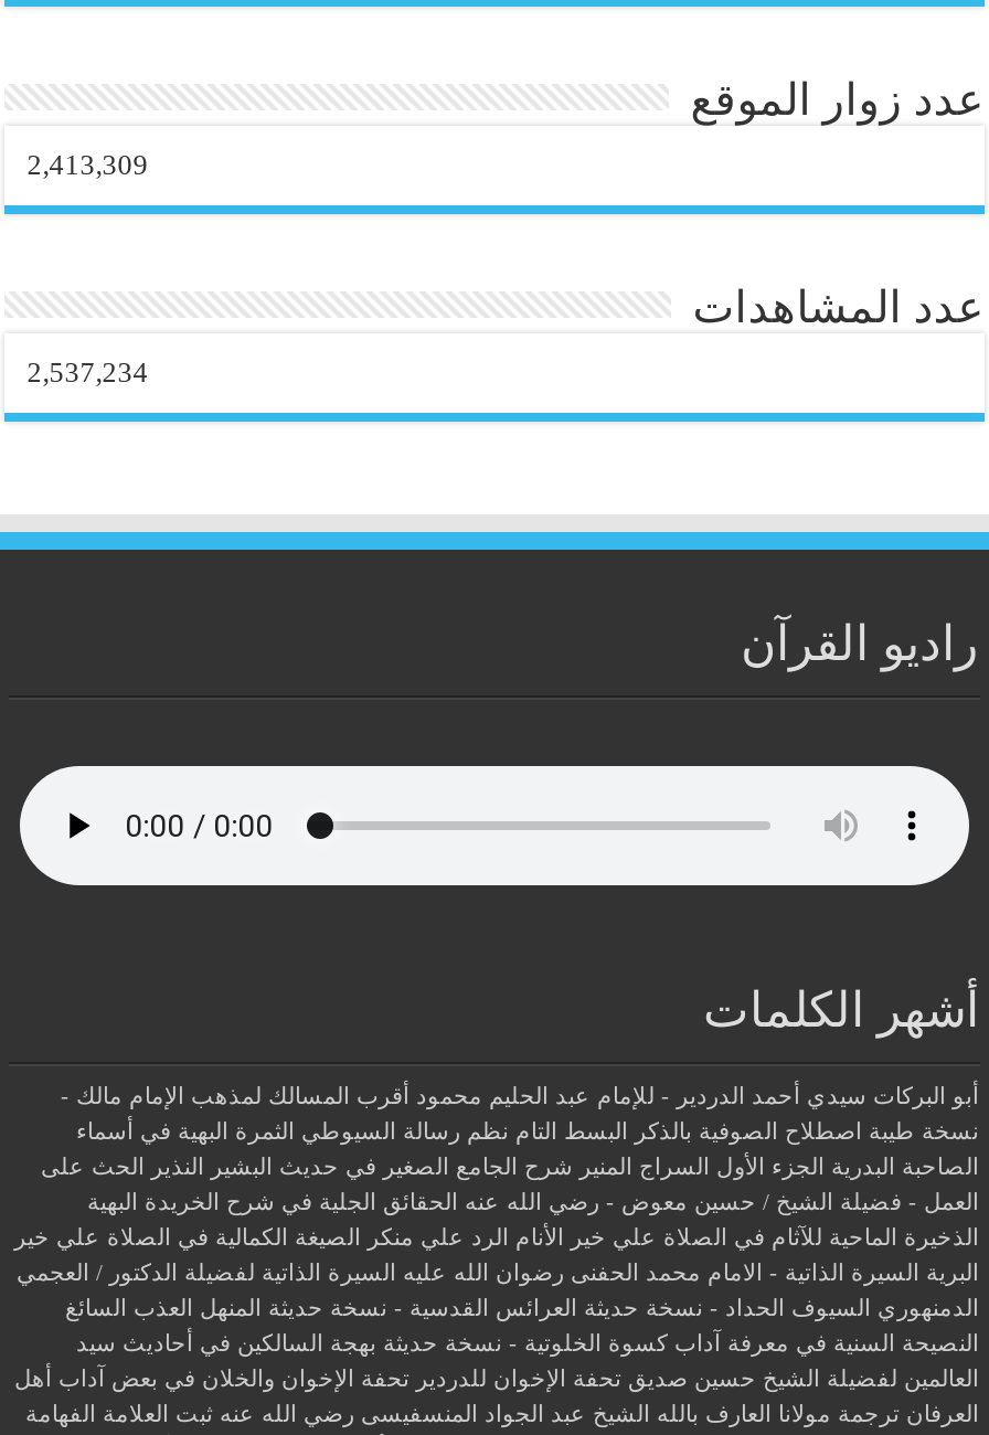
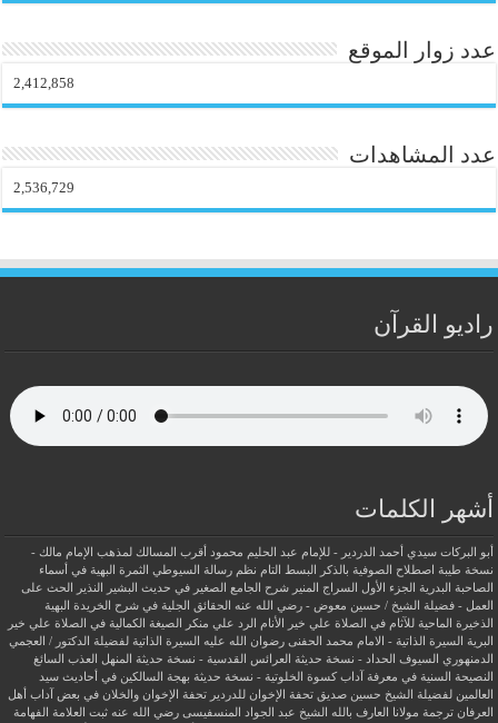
[27,147,148,181] 2,413,309 -> [14,74,75,91] 2,412,858
[27,355,148,388] 2,537,234 -> [14,179,75,196] 2,536,729

